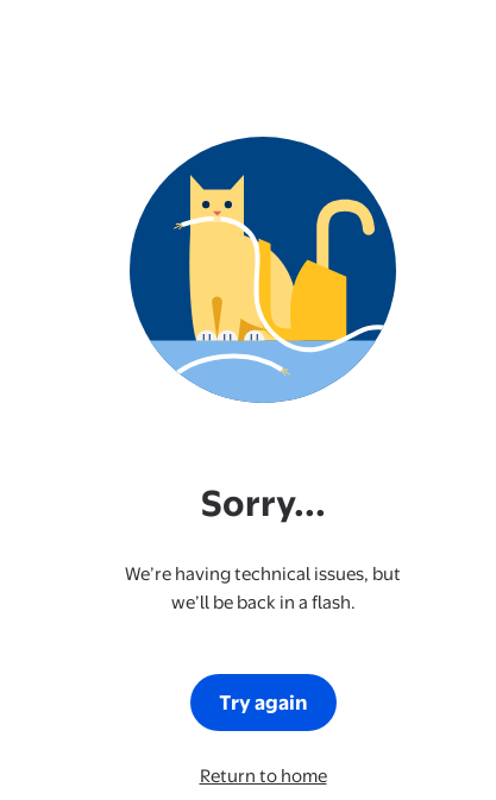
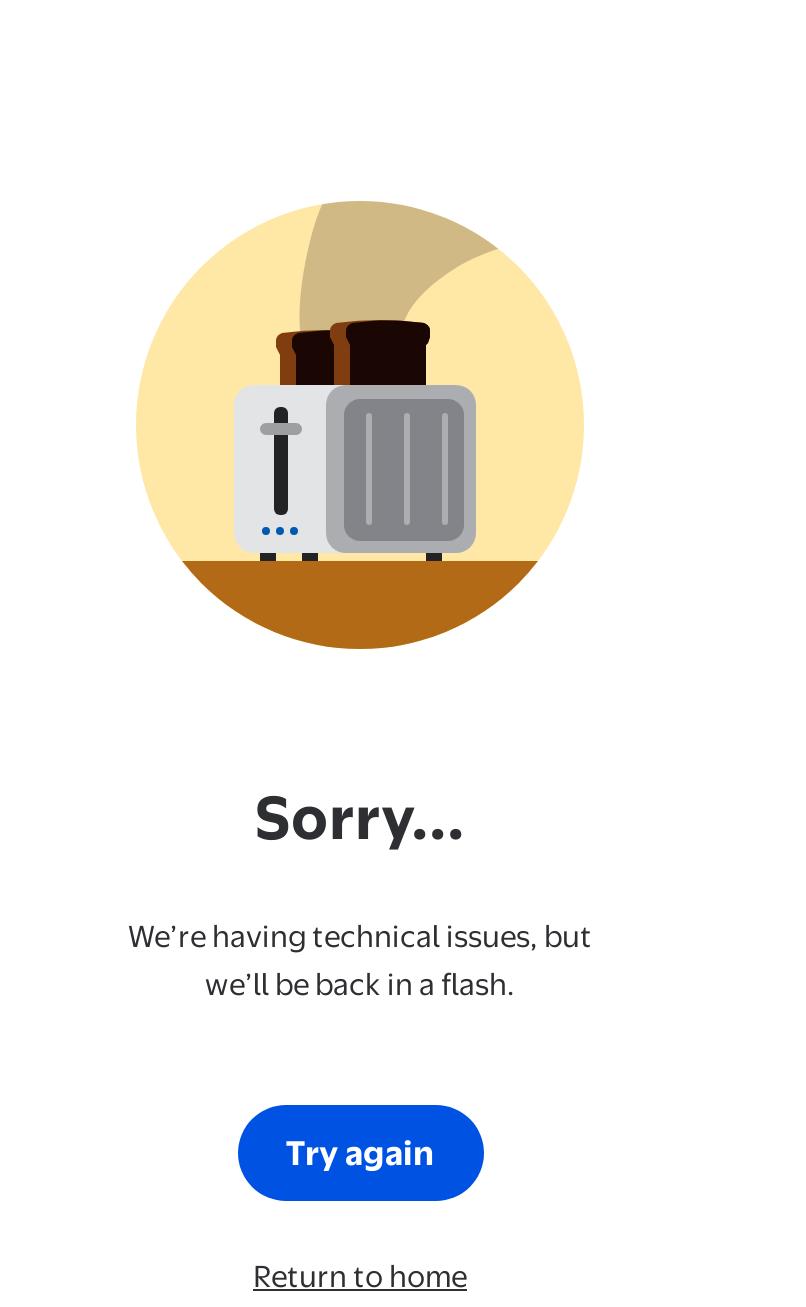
[128,136,397,404] [image] -> [136,201,584,651] [image]

